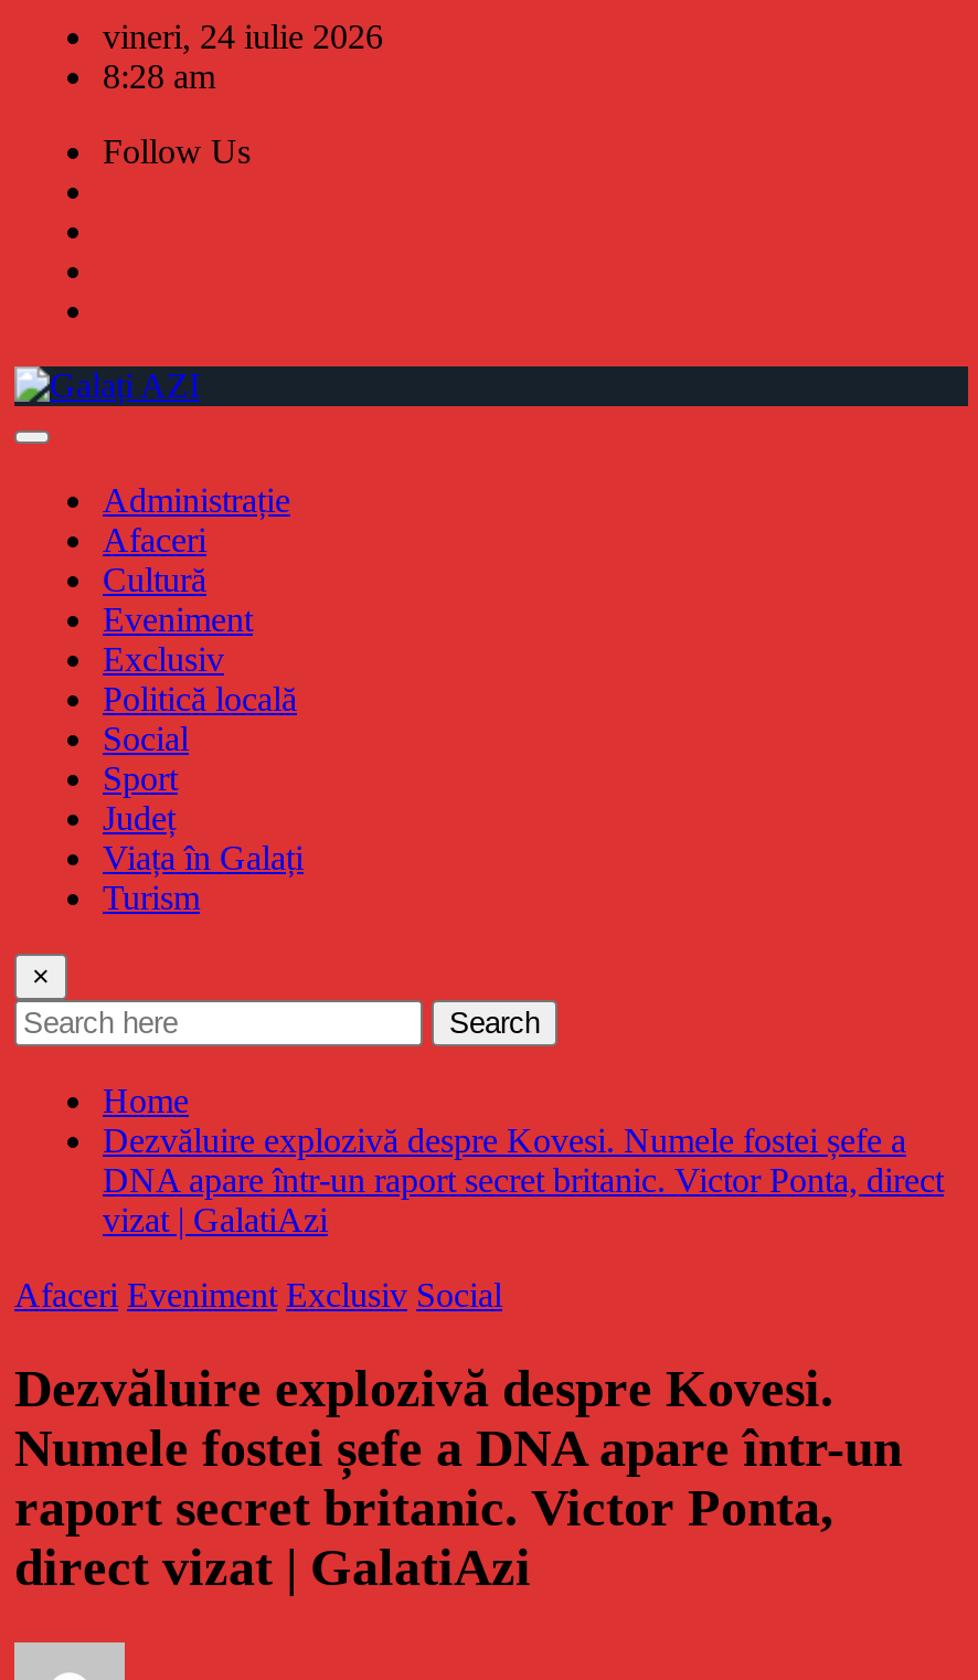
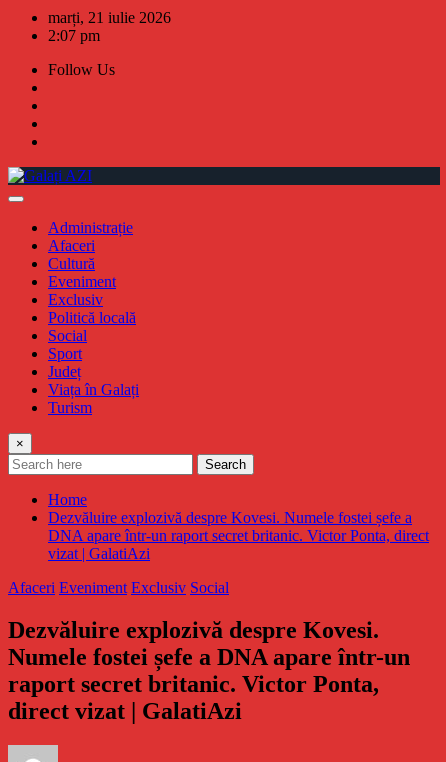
[103,18,383,95] vineri, 24 iulie 2026 | 8:28 am -> [48,9,171,44] marți, 21 iulie 2026 | 2:07 pm

